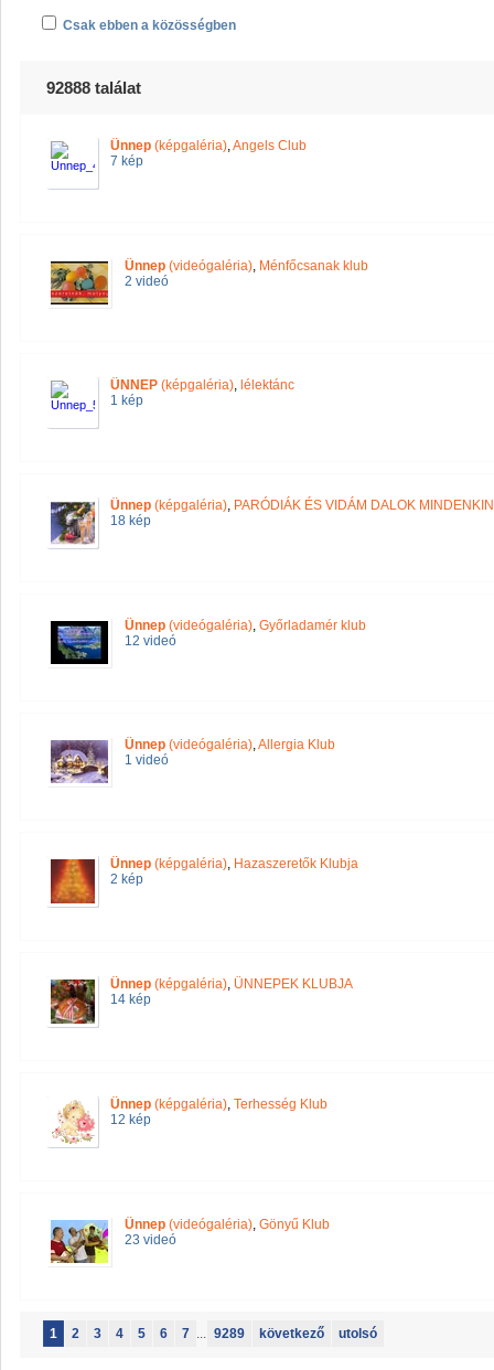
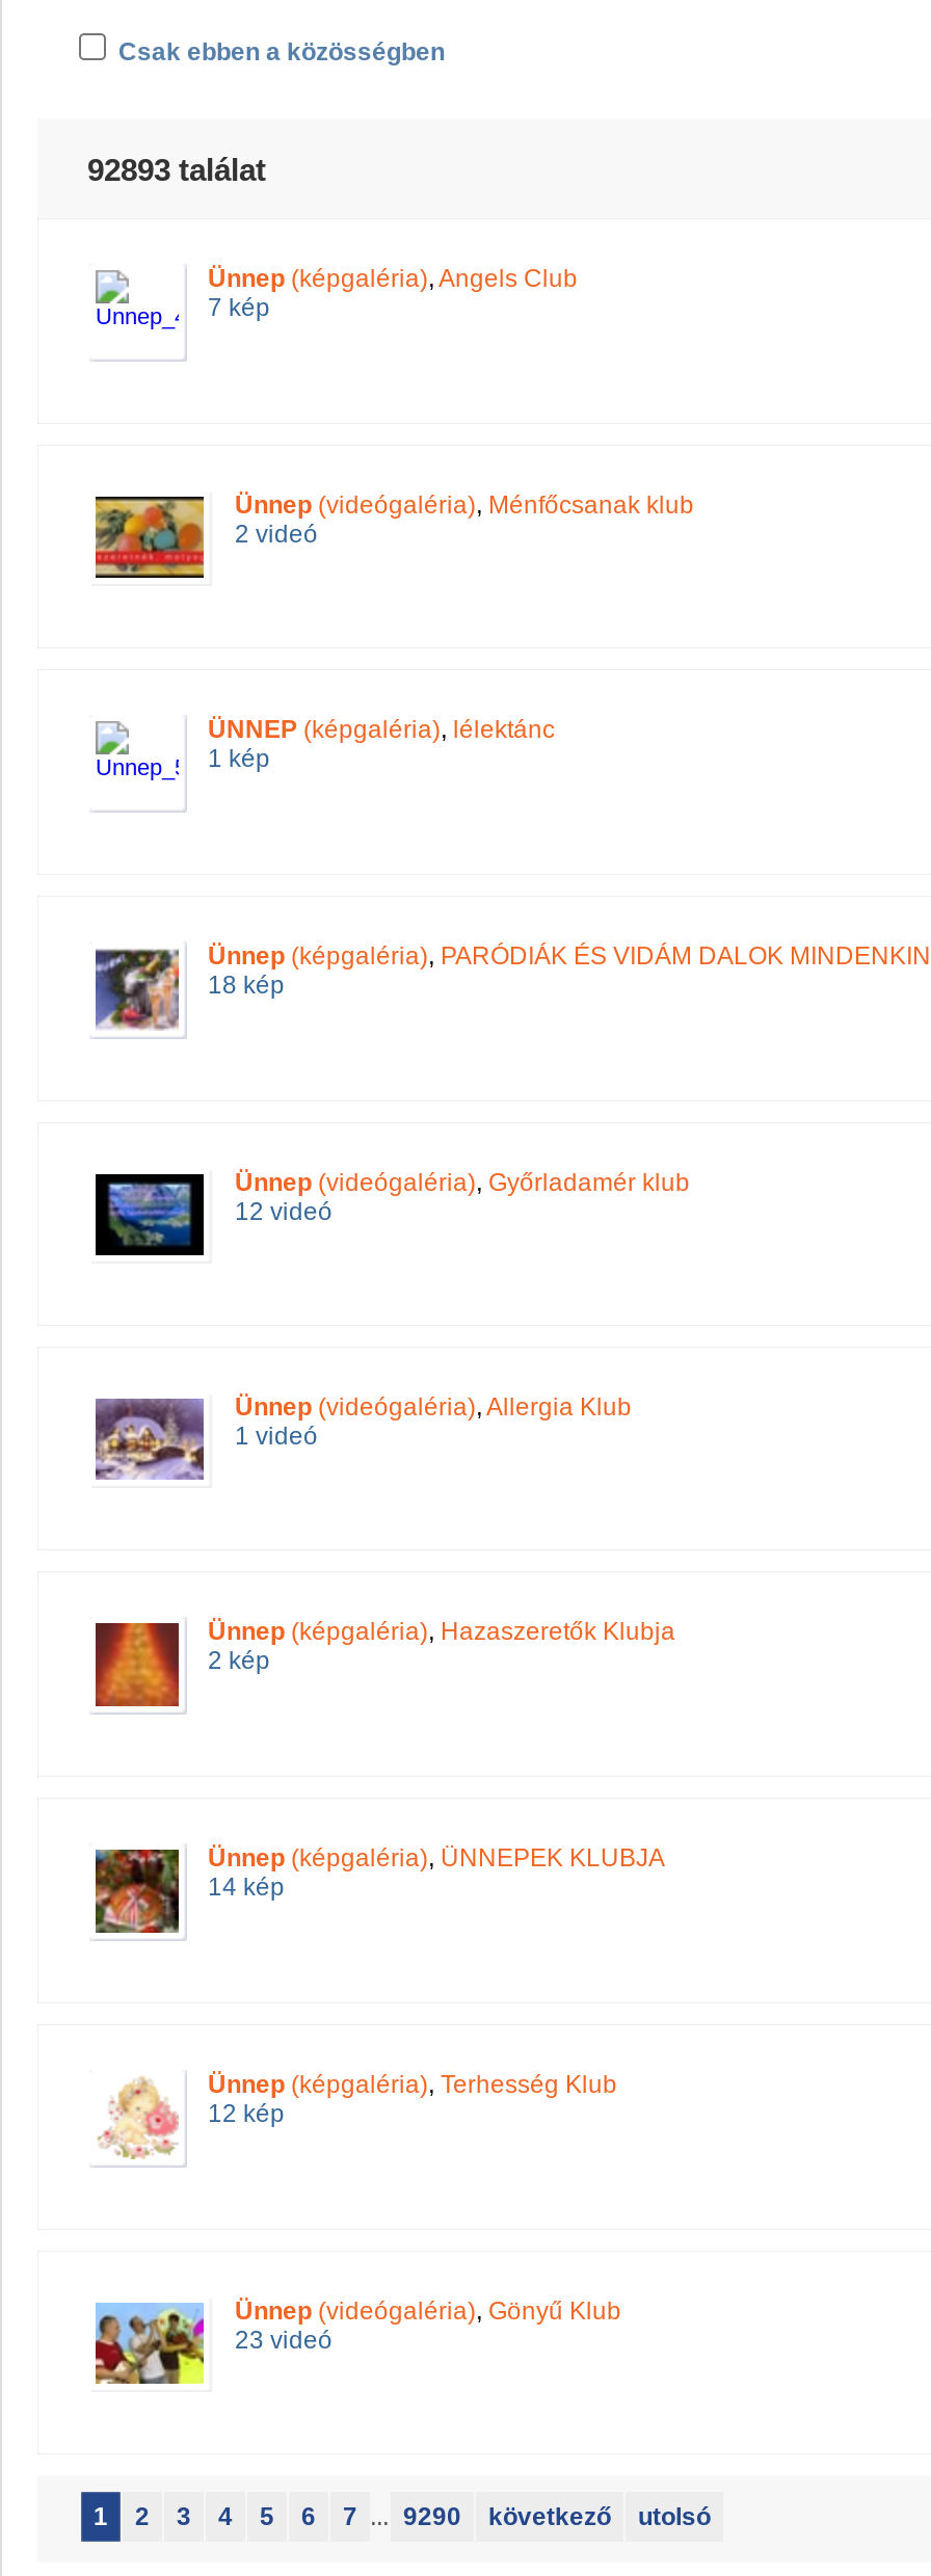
[46,78,141,97] 92888 találat -> [87,152,266,187] 92893 találat
[50,1326,377,1341] 1 2 3 4 5 6 7 ... 9289 következő utolsó -> [94,2502,711,2531] 1 2 3 4 5 6 7 ... 9290 következő utolsó

